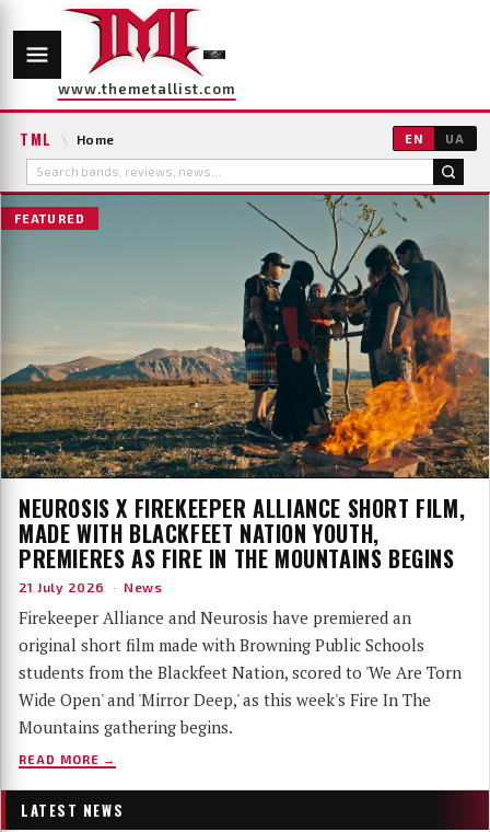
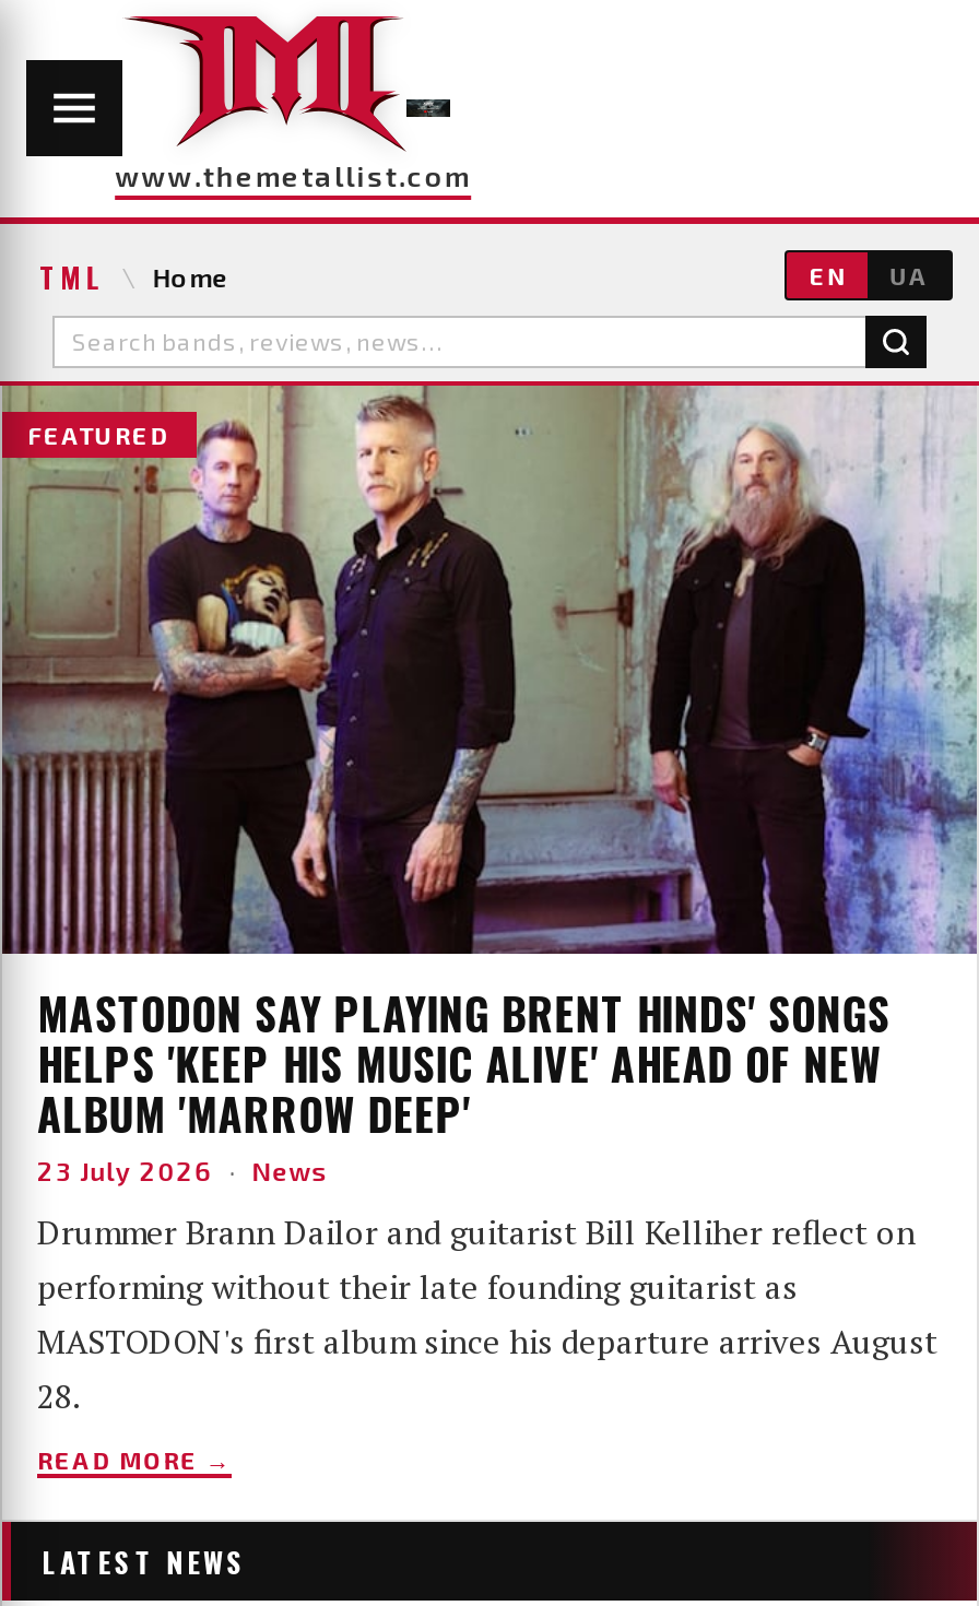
[3,193,487,594] [image] | NEUROSIS X FIREKEEPER ALLIANCE SHORT FILM, | MADE WITH BLACKFEET NATION YOUTH, | PREMIERES AS FIRE IN THE MOUNTAINS BEGINS | 21 July 2026 · News -> [7,383,972,1185] [image] | MASTODON SAY PLAYING BRENT HINDS' SONGS | HELPS 'KEEP HIS MUSIC ALIVE' AHEAD OF NEW | ALBUM 'MARROW DEEP' | 23 July 2026 · News
[19,606,462,738] Firekeeper Alliance and Neurosis have premiered an | original short film made with Browning Public Schools | students from the Blackfeet Nation, scored to 'We Are Torn | Wide Open' and 'Mirror Deep,' as this week's Fire In The | Mountains gathering begins. -> [37,1209,937,1416] Drummer Brann Dailor and guitarist Bill Kelliher reflect on | performing without their late founding guitarist as | MASTODON's first album since his departure arrives August | 28.

